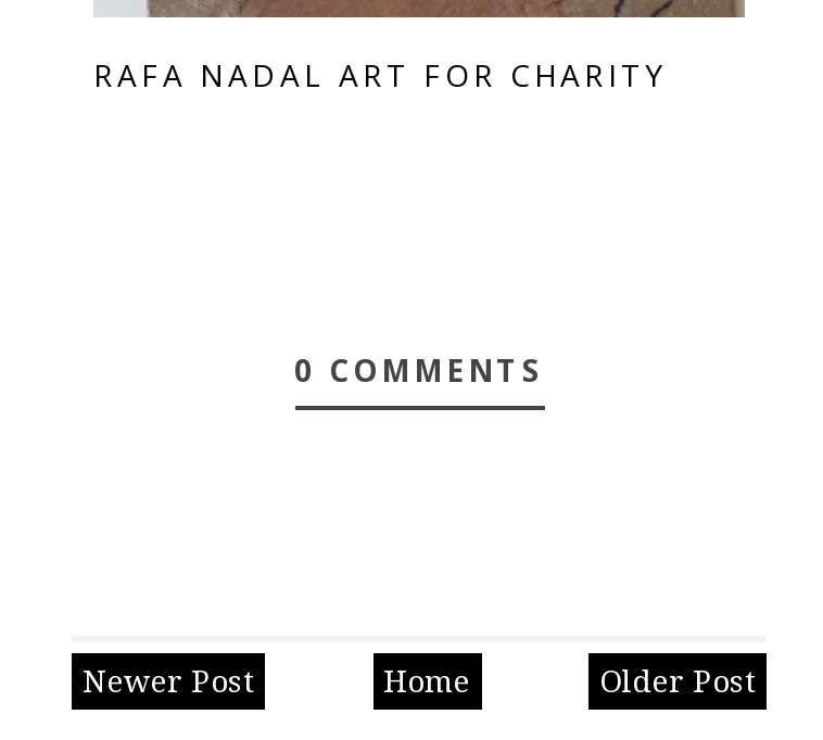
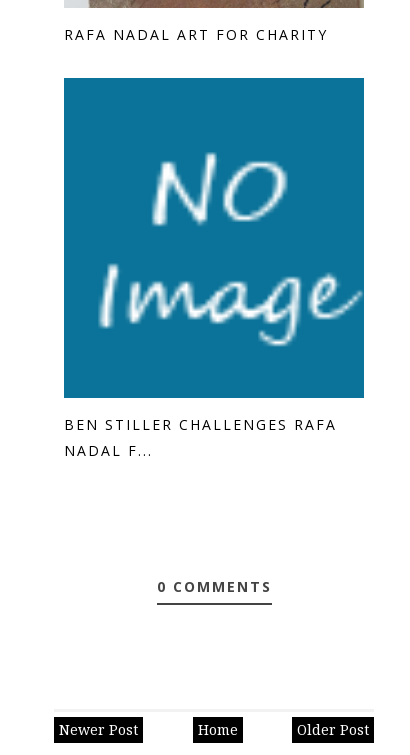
none -> [63,77,365,460] [image] | BEN STILLER CHALLENGES RAFA | NADAL F...

